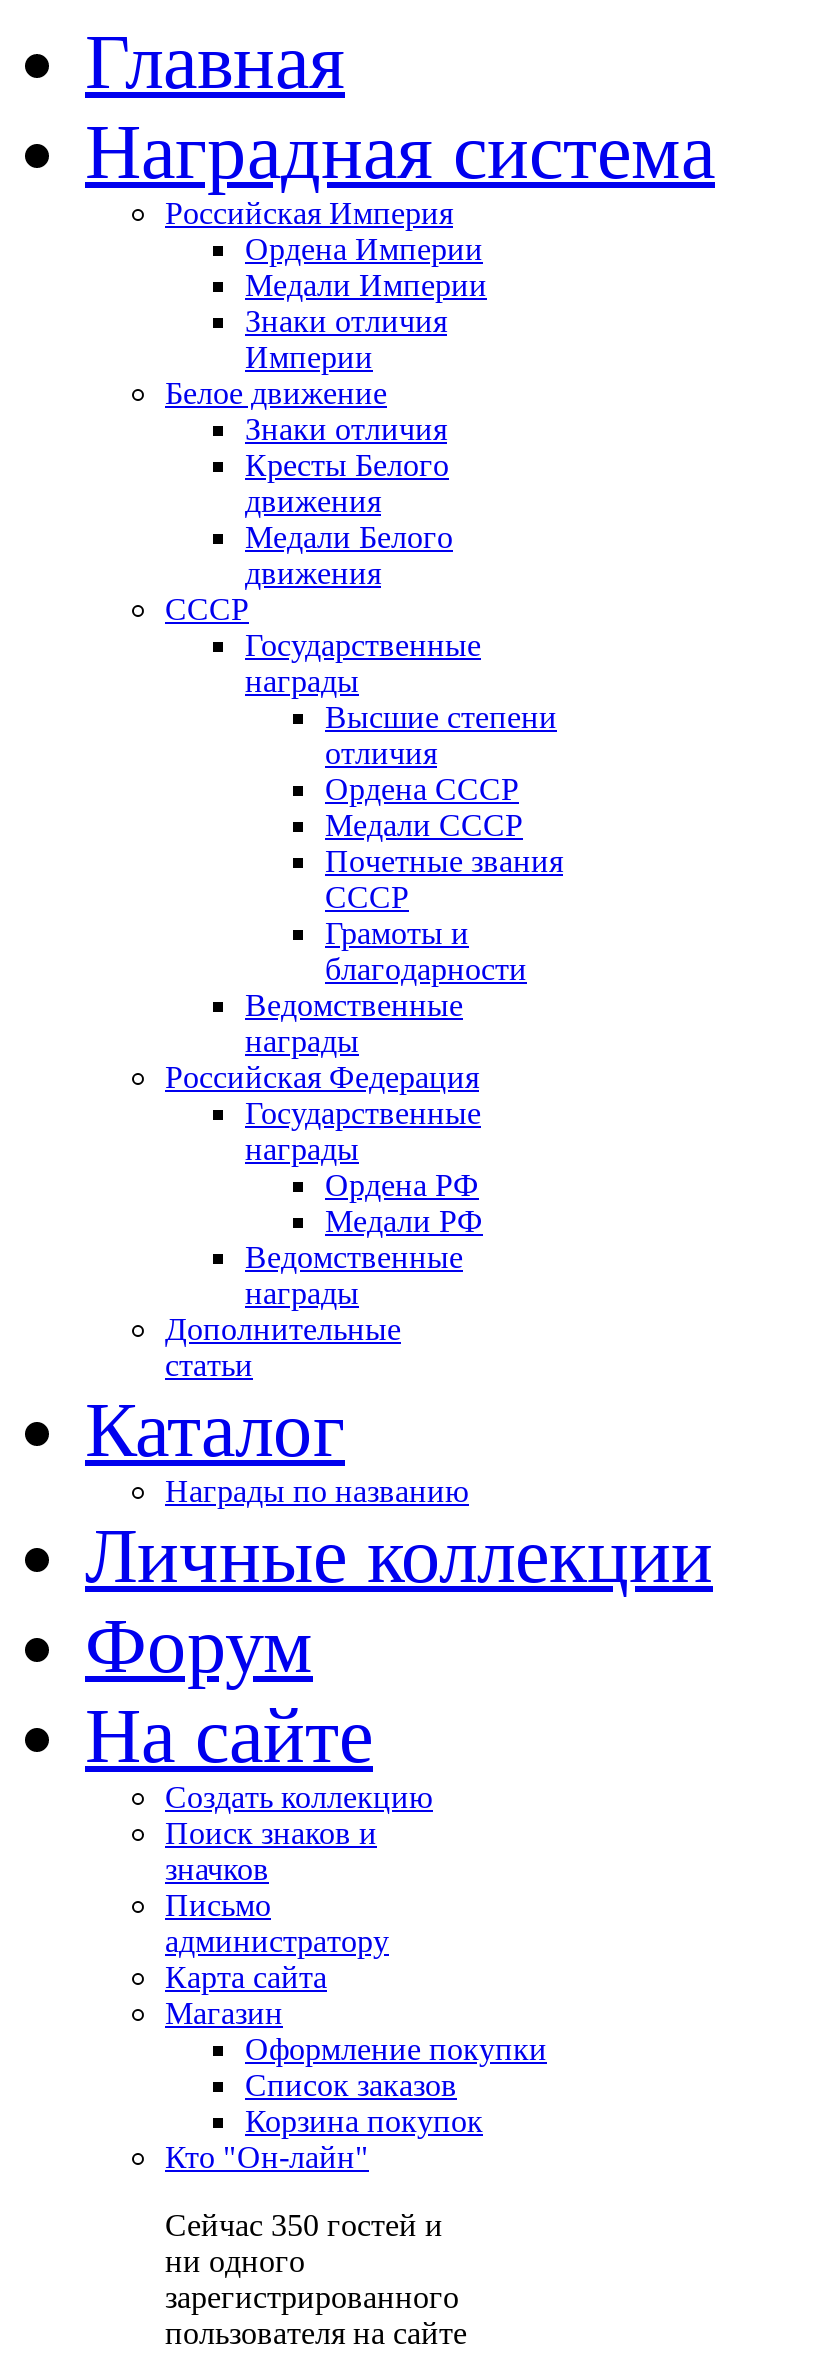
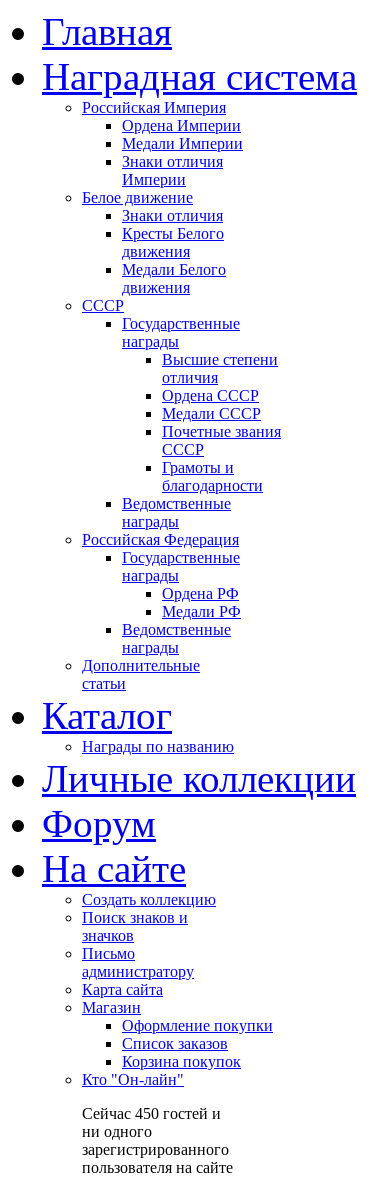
[165,2208,443,2242] Сейчас 350 гостей и -> [82,1105,221,1122] Сейчас 450 гостей и

